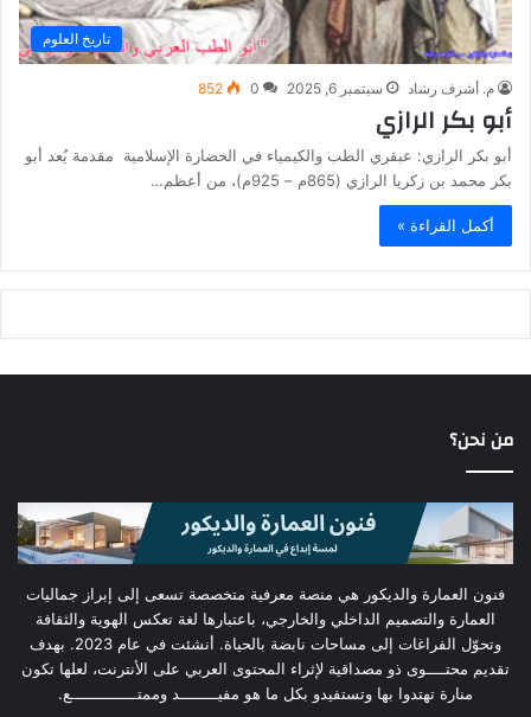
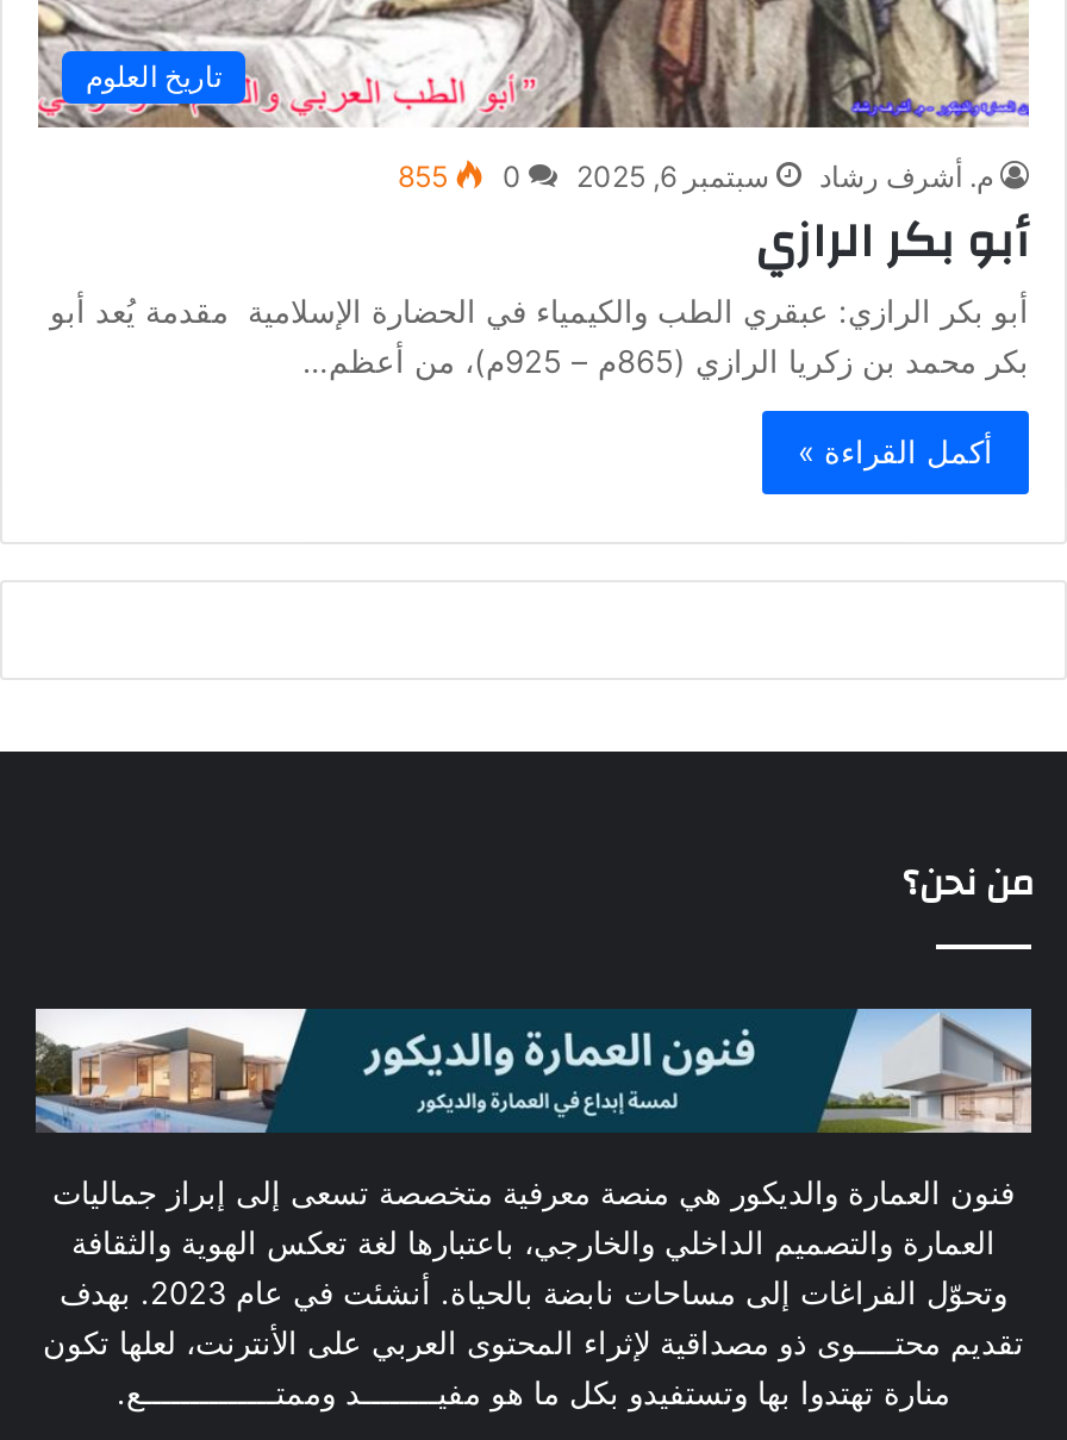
[198,79,260,97] 852 0 -> [398,160,522,195] 855 0

